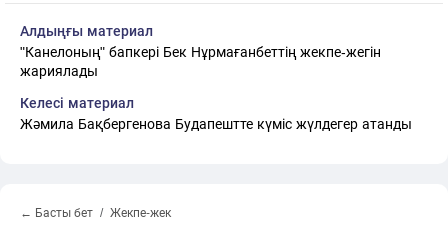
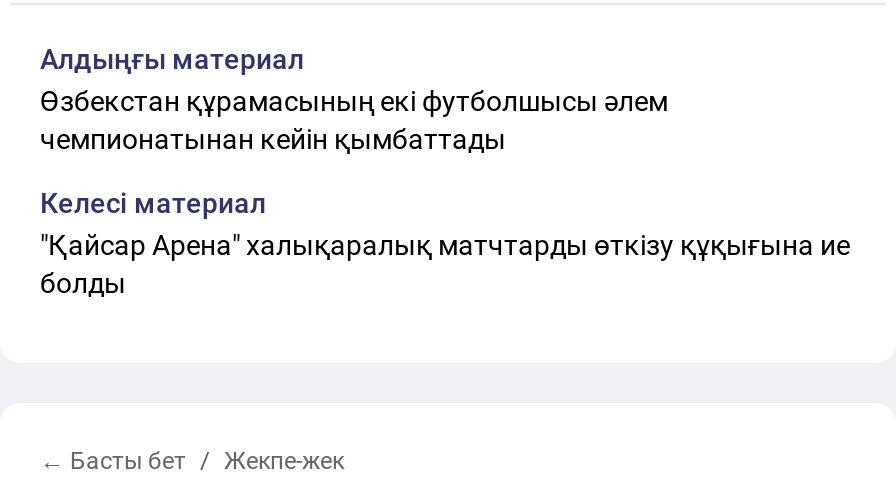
[20,44,381,79] "Канелоның" бапкері Бек Нұрмағанбеттің жекпе-жегін | жариялады -> [40,84,668,154] Өзбекстан құрамасының екі футболшысы әлем | чемпионатынан кейін қымбаттады
[20,116,412,132] Жәмила Бақбергенова Будапештте күміс жүлдегер атанды -> [40,228,850,298] "Қайсар Арена" халықаралық матчтарды өткізу құқығына ие | болды

